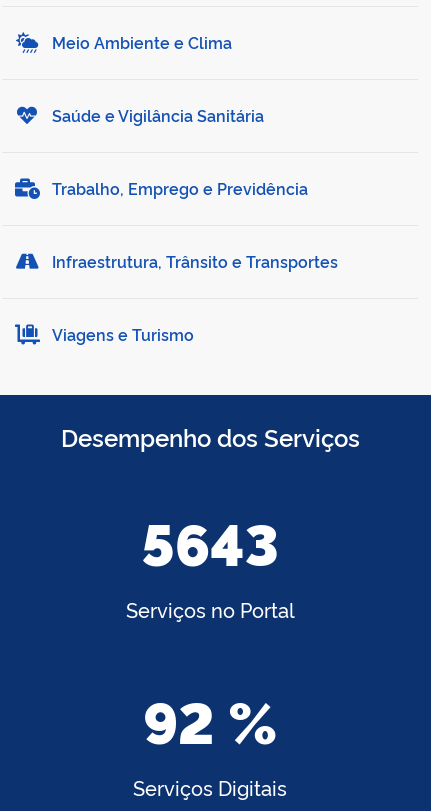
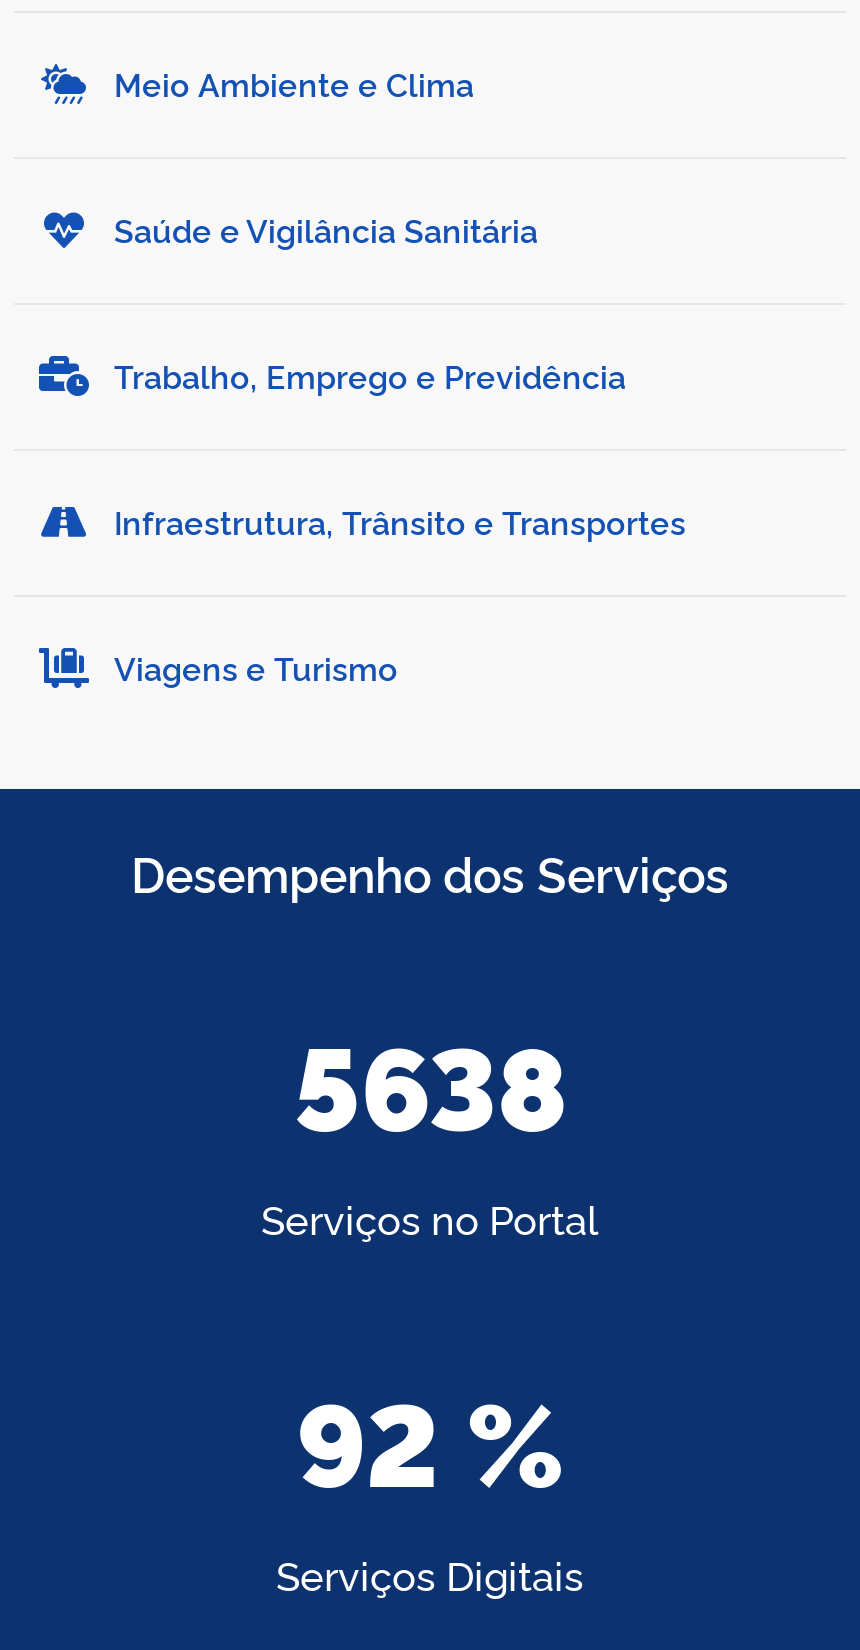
[141,501,279,581] 5643 -> [293,1001,567,1161] 5638

